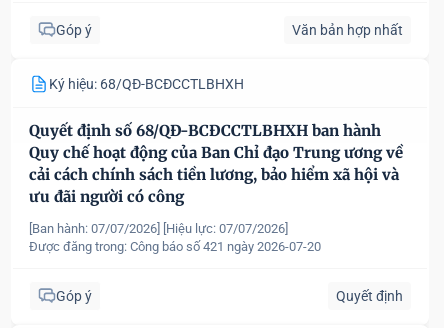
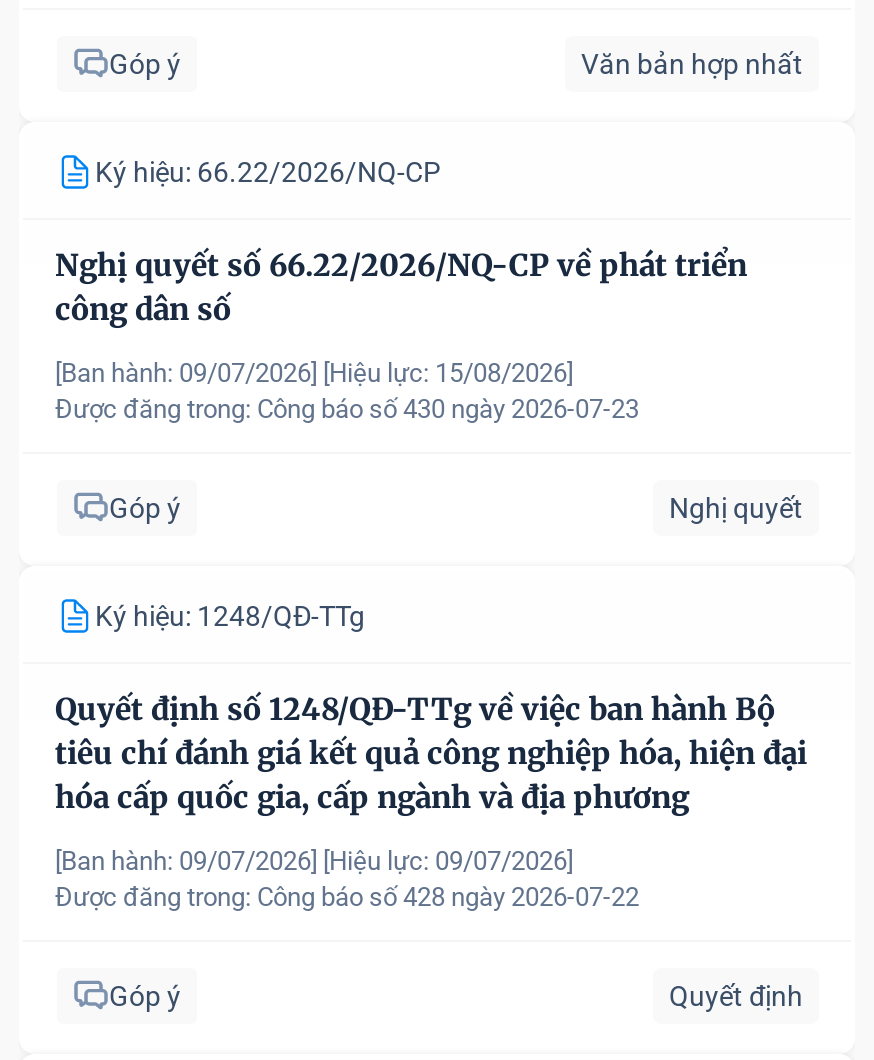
[29,76,403,254] Ký hiệu: 68/QĐ-BCĐCCTLBHXH | Quyết định số 68/QĐ-BCĐCCTLBHXH ban hành | Quy chế hoạt động của Ban Chỉ đạo Trung ương về | cải cách chính sách tiền lương, bảo hiểm xã hội và | ưu đãi người có công | [Ban hành: 07/07/2026] [Hiệu lực: 07/07/2026] | Được đăng trong: Công báo số 421 ngày 2026-07-20 -> [55,157,807,913] Ký hiệu: 66.22/2026/NQ-CP | Nghị quyết số 66.22/2026/NQ-CP về phát triển | công dân số | [Ban hành: 09/07/2026] [Hiệu lực: 15/08/2026] | Được đăng trong: Công báo số 430 ngày 2026-07-23 | Góp ý | Nghị quyết | Ký hiệu: 1248/QĐ-TTg | Quyết định số 1248/QĐ-TTg về việc ban hành Bộ | tiêu chí đánh giá kết quả công nghiệp hóa, hiện đại | hóa cấp quốc gia, cấp ngành và địa phương | [Ban hành: 09/07/2026] [Hiệu lực: 09/07/2026] | Được đăng trong: Công báo số 428 ngày 2026-07-22

